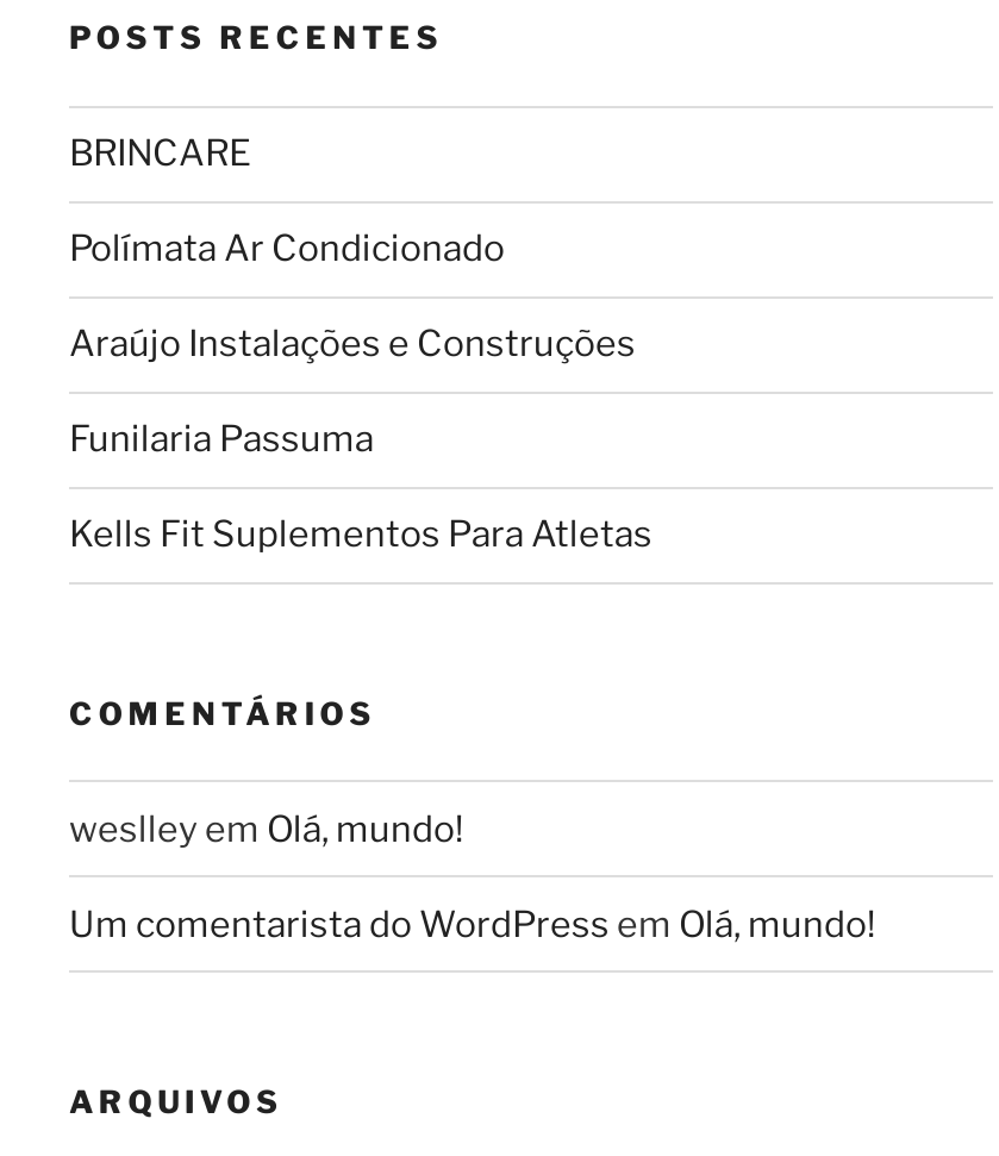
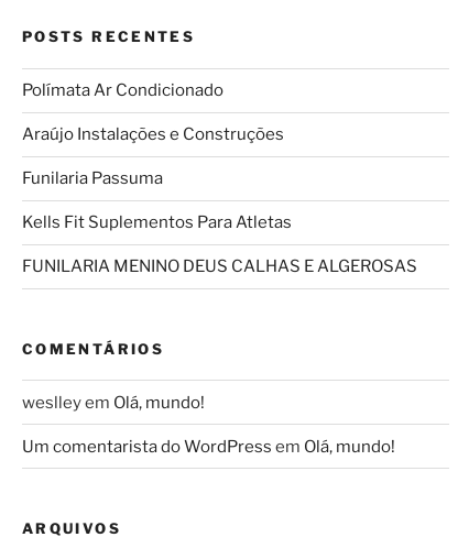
[69,132,250,175] BRINCARE -> none
moved [69,227,653,556] -> [22,80,292,232]: Polímata Ar Condicionado | Araújo Instalações e Construções | Funilaria Passuma | Kells Fit Suplementos Para Atletas
none -> [22,256,417,276] FUNILARIA MENINO DEUS CALHAS E ALGEROSAS

